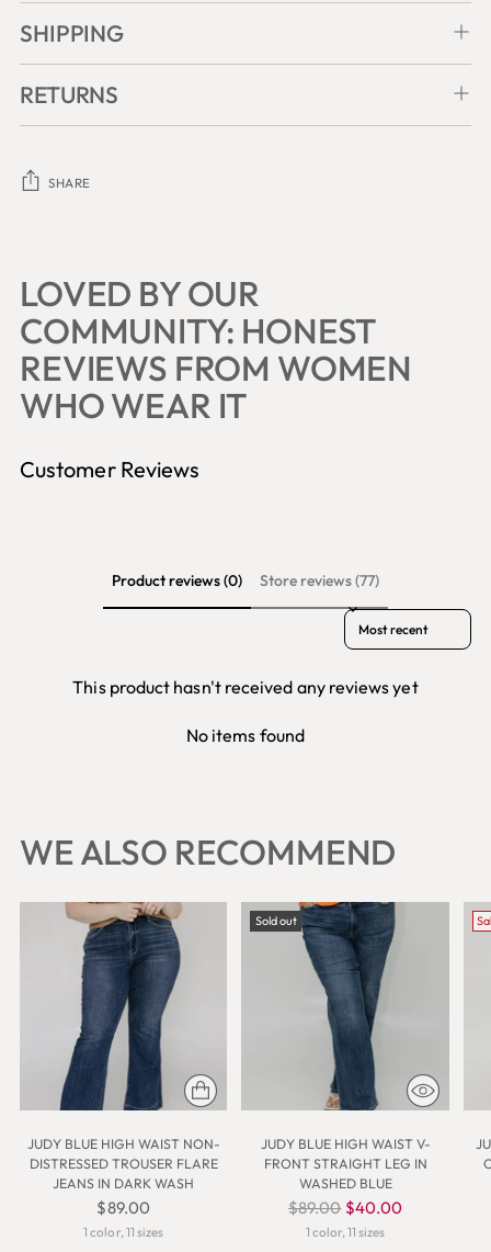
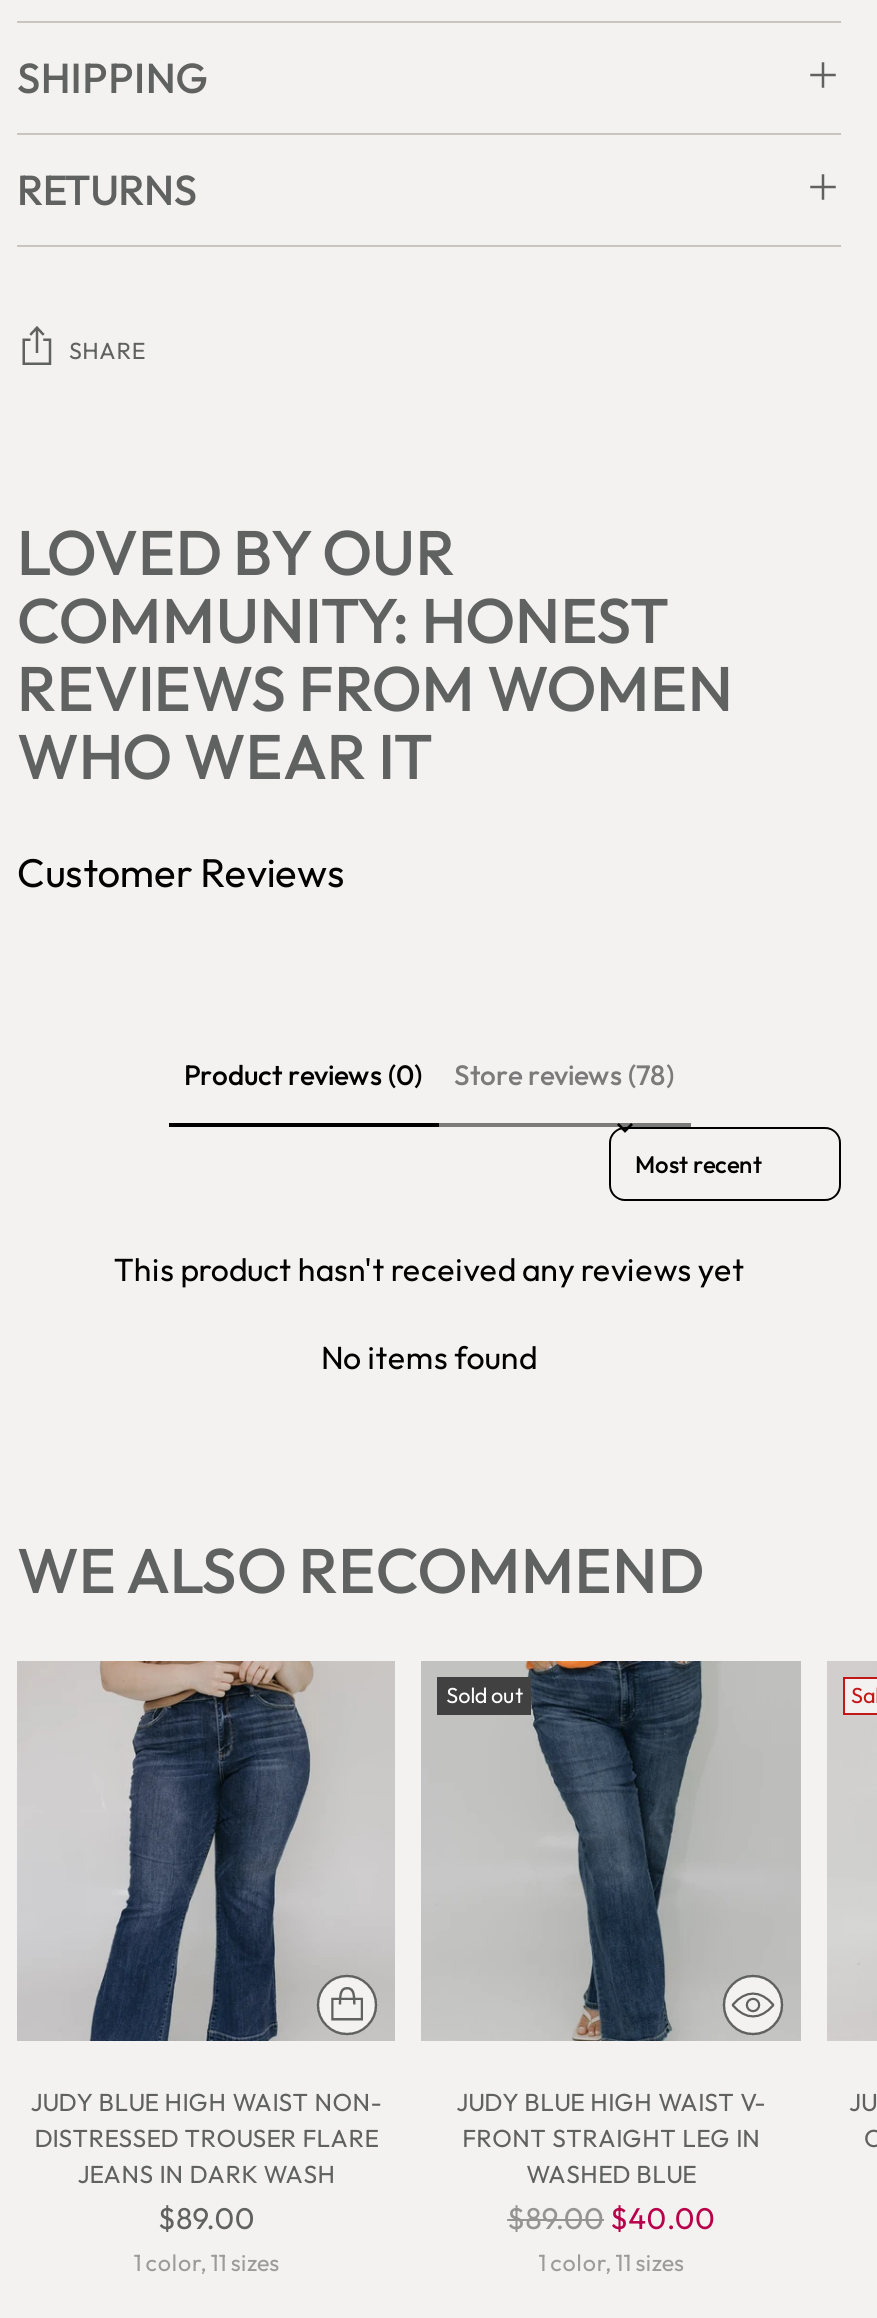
[260,570,379,590] Store reviews (77) -> [454,1056,674,1092] Store reviews (78)

